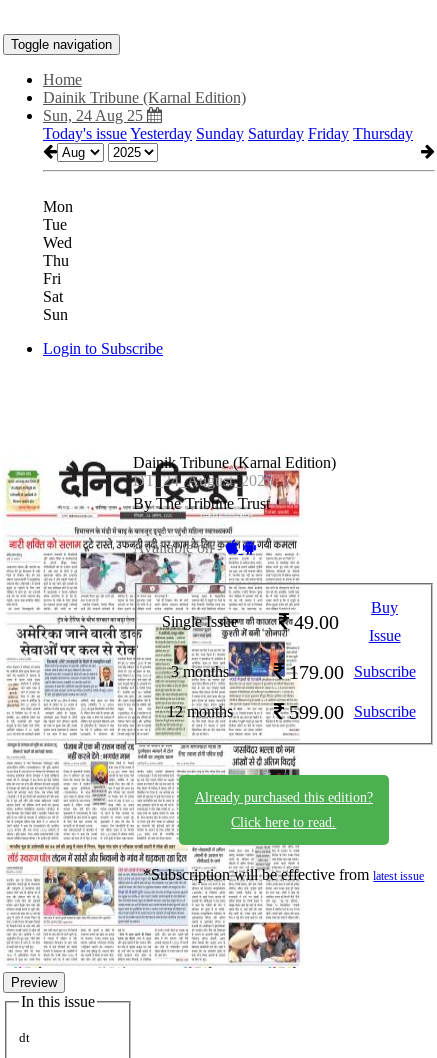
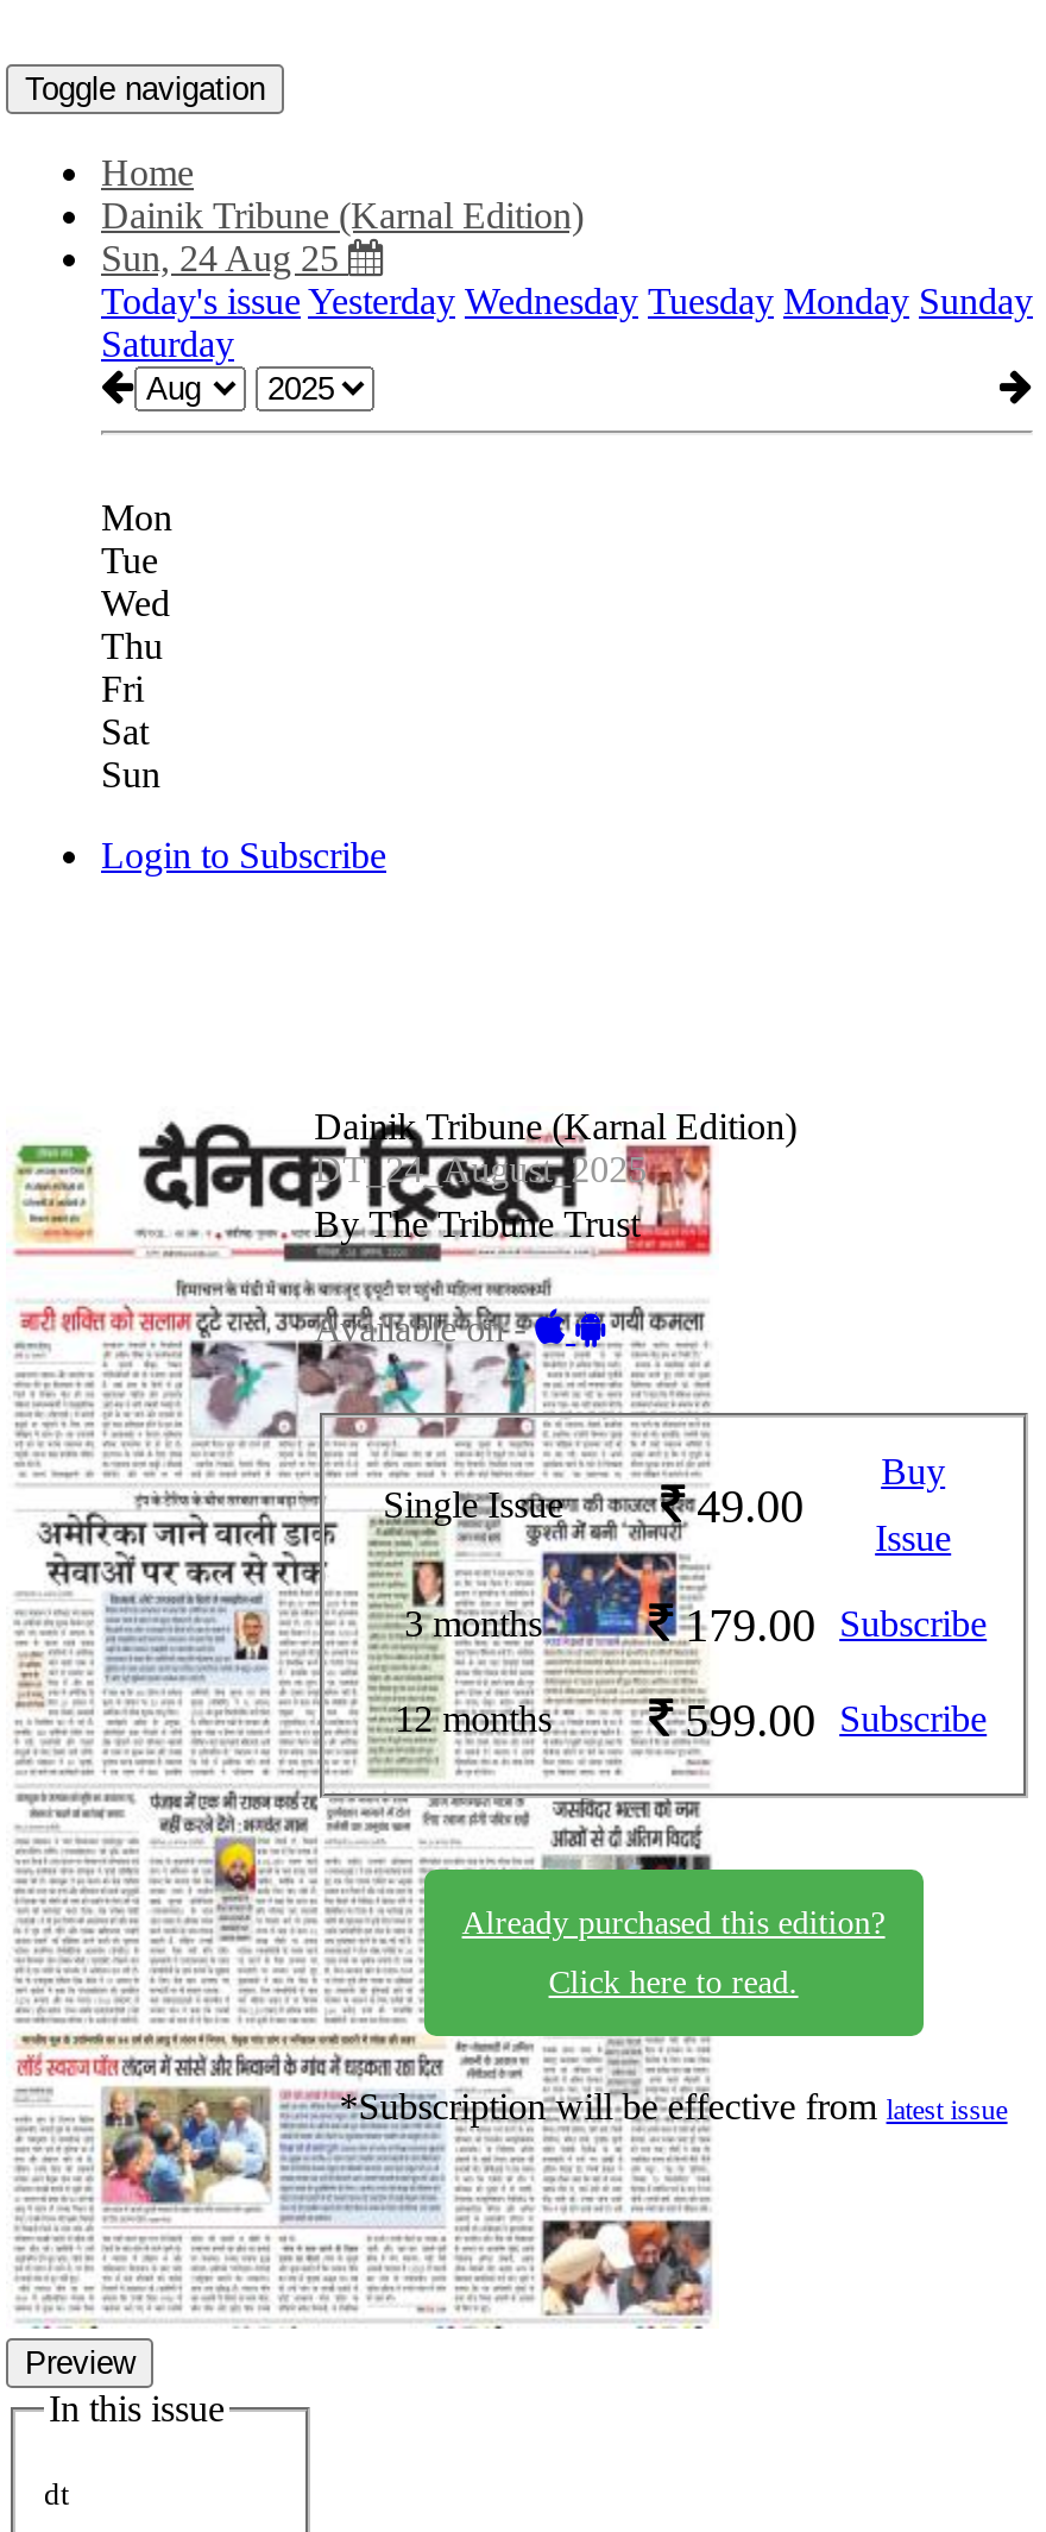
[43,125,413,142] Today's issue Yesterday Sunday Saturday Friday Thursday -> [101,281,1033,364] Today's issue Yesterday Wednesday Tuesday Monday Sunday | Saturday

